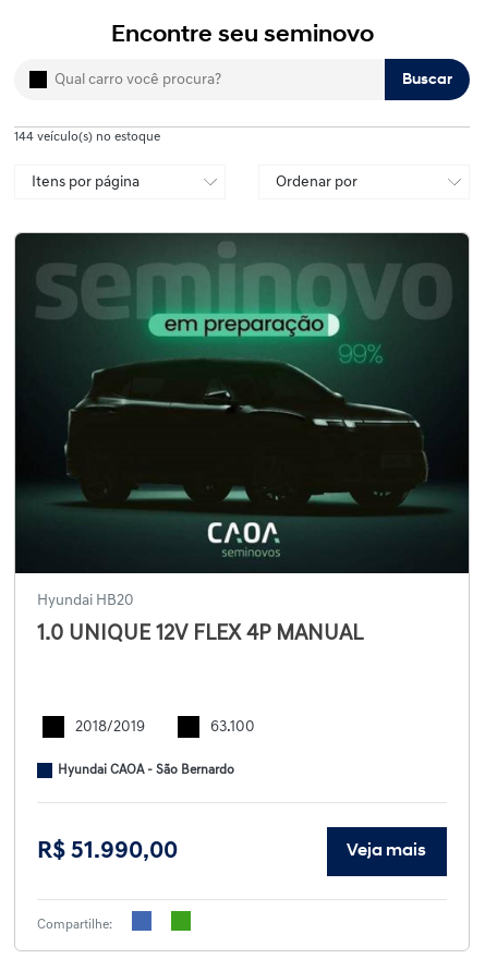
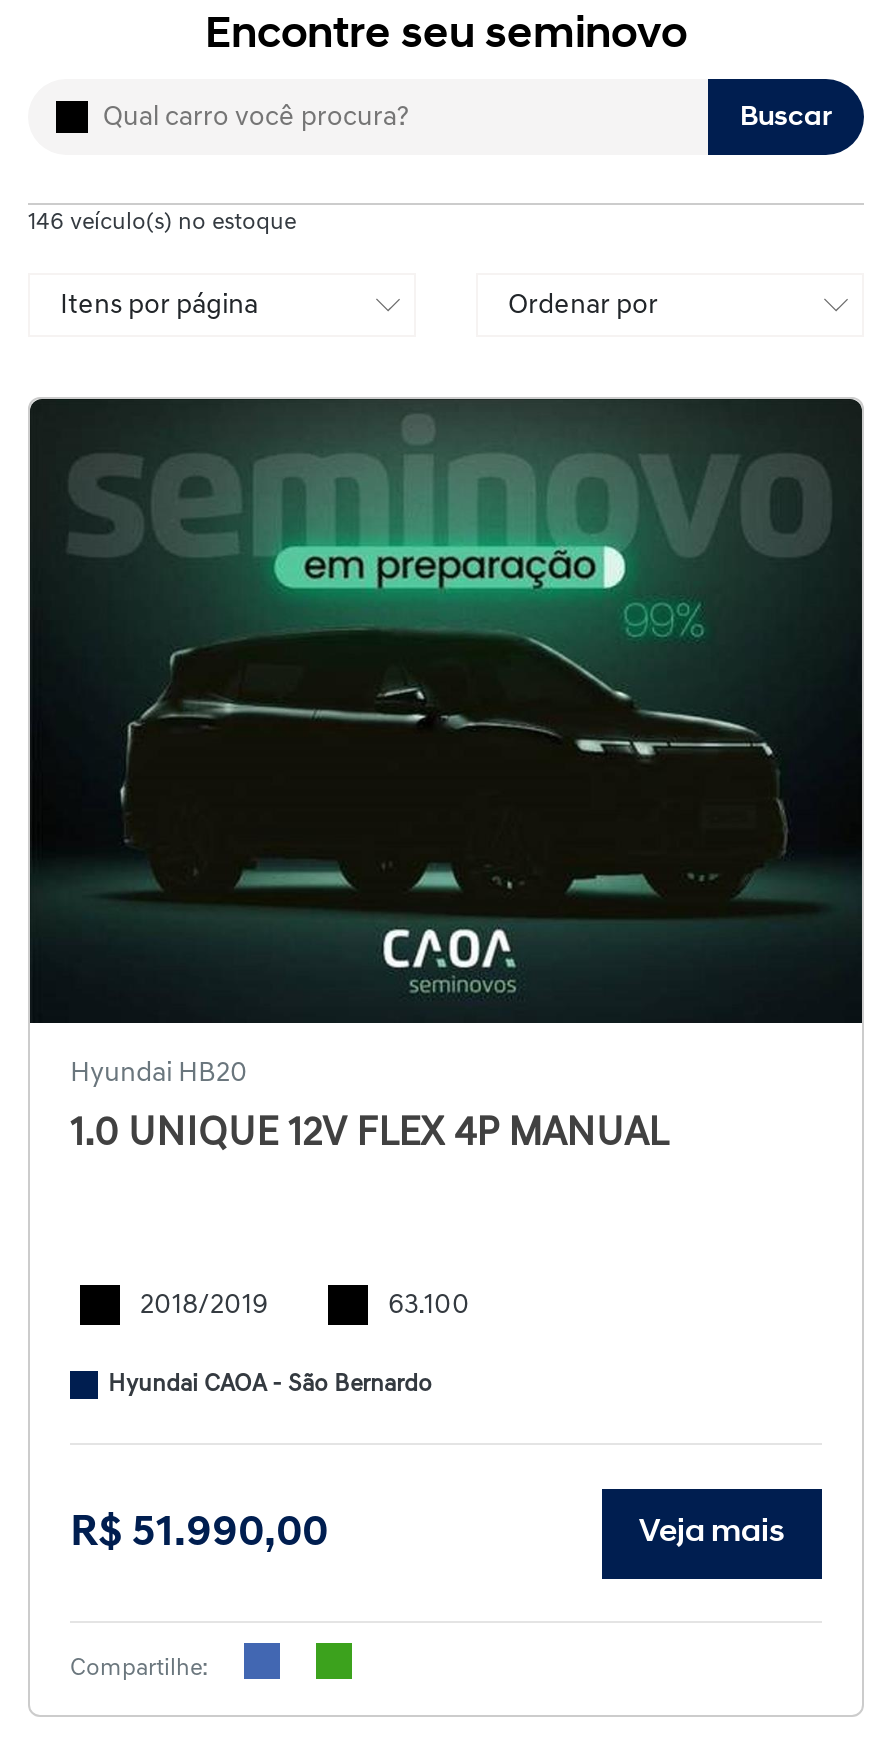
[14,131,160,144] 144 veículo(s) no estoque -> [28,211,296,235] 146 veículo(s) no estoque

